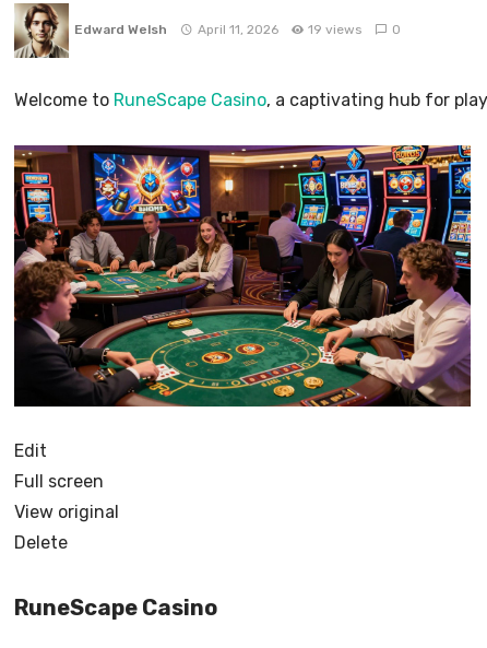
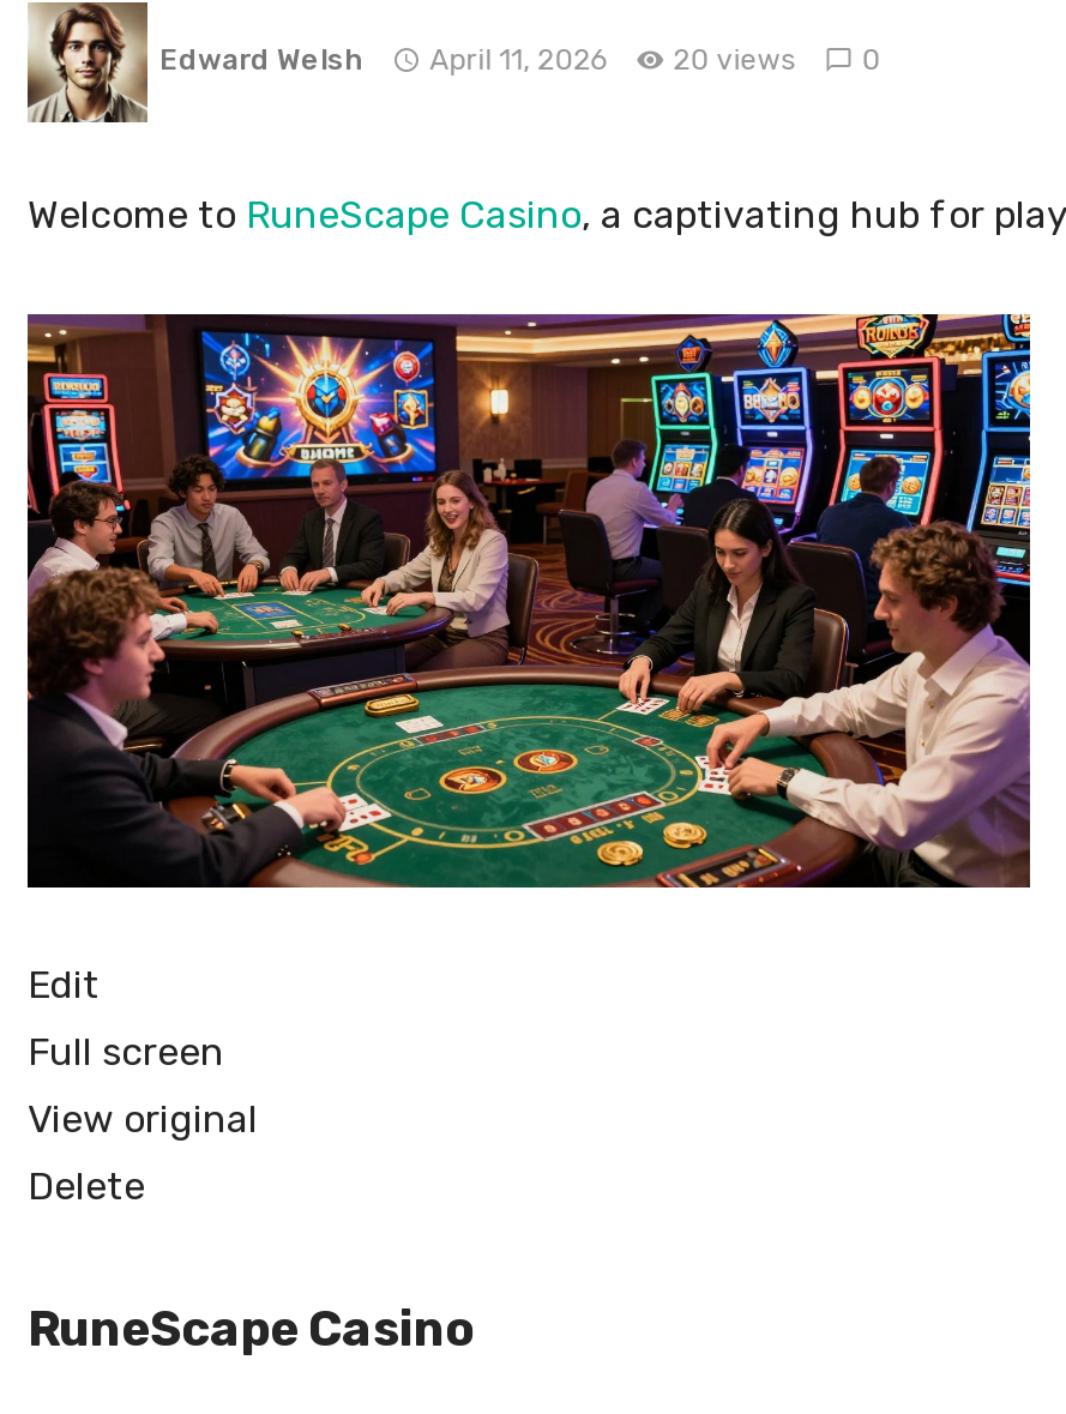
[74,22,401,37] Edward Welsh April 11, 2026 19 views 0 -> [159,43,881,77] Edward Welsh April 11, 2026 20 views 0

